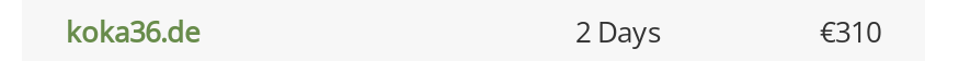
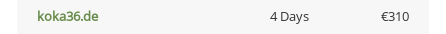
[575,12,661,51] 2 Days -> [269,7,308,25] 4 Days

